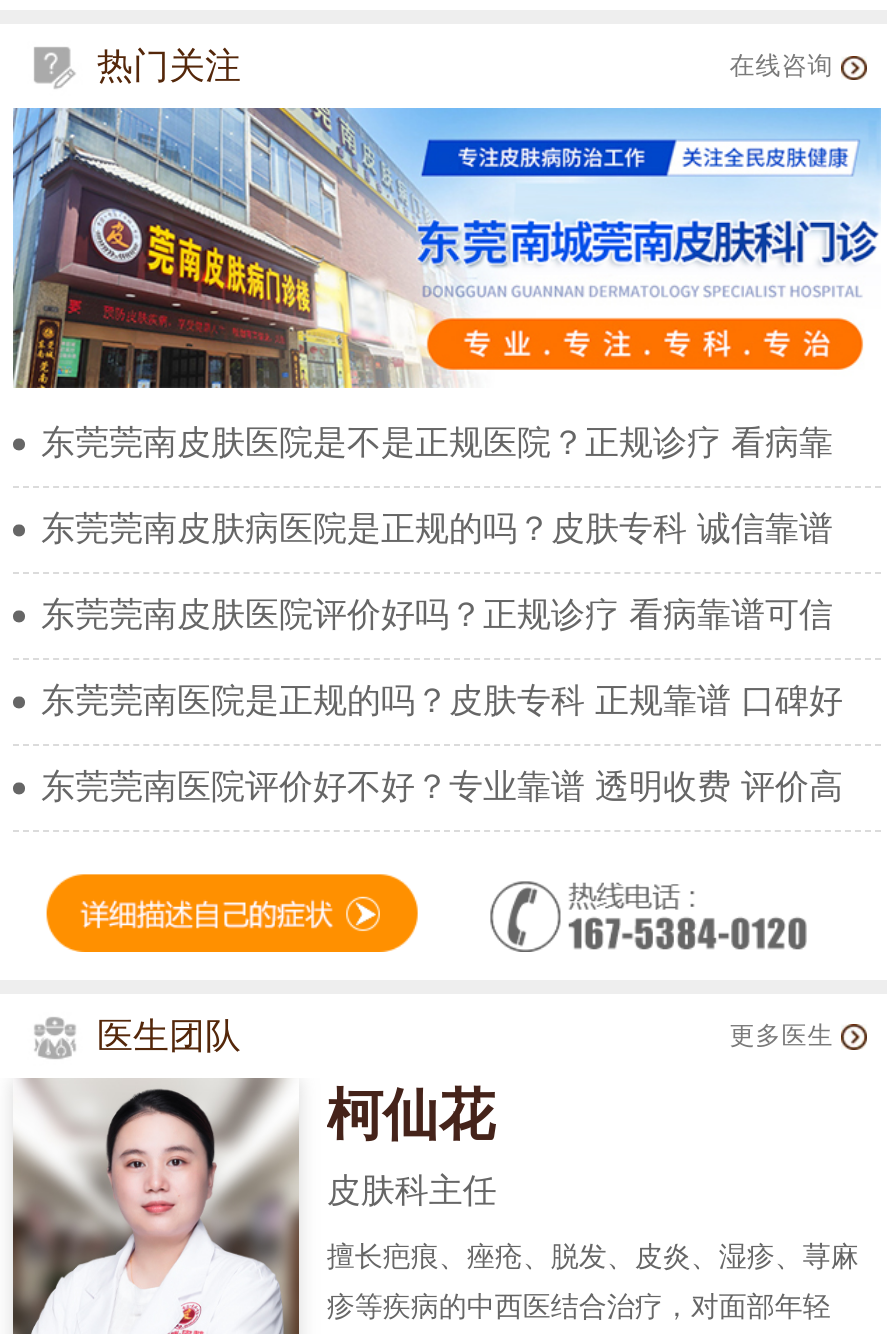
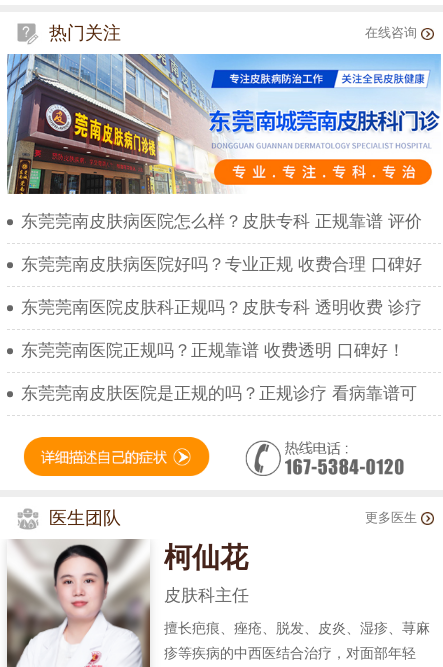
[41,424,833,462] 东莞莞南皮肤医院是不是正规医院？正规诊疗 看病靠 -> [21,212,422,231] 东莞莞南皮肤病医院怎么样？皮肤专科 正规靠谱 评价
[41,510,833,548] 东莞莞南皮肤病医院是正规的吗？皮肤专科 诚信靠谱 -> [21,255,422,274] 东莞莞南皮肤病医院好吗？专业正规 收费合理 口碑好
[41,596,833,634] 东莞莞南皮肤医院评价好吗？正规诊疗 看病靠谱可信 -> [21,298,422,317] 东莞莞南医院皮肤科正规吗？皮肤专科 透明收费 诊疗
[41,682,843,720] 东莞莞南医院是正规的吗？皮肤专科 正规靠谱 口碑好 -> [21,341,405,360] 东莞莞南医院正规吗？正规靠谱 收费透明 口碑好！
[41,768,843,806] 东莞莞南医院评价好不好？专业靠谱 透明收费 评价高 -> [21,384,417,403] 东莞莞南皮肤医院是正规的吗？正规诊疗 看病靠谱可

